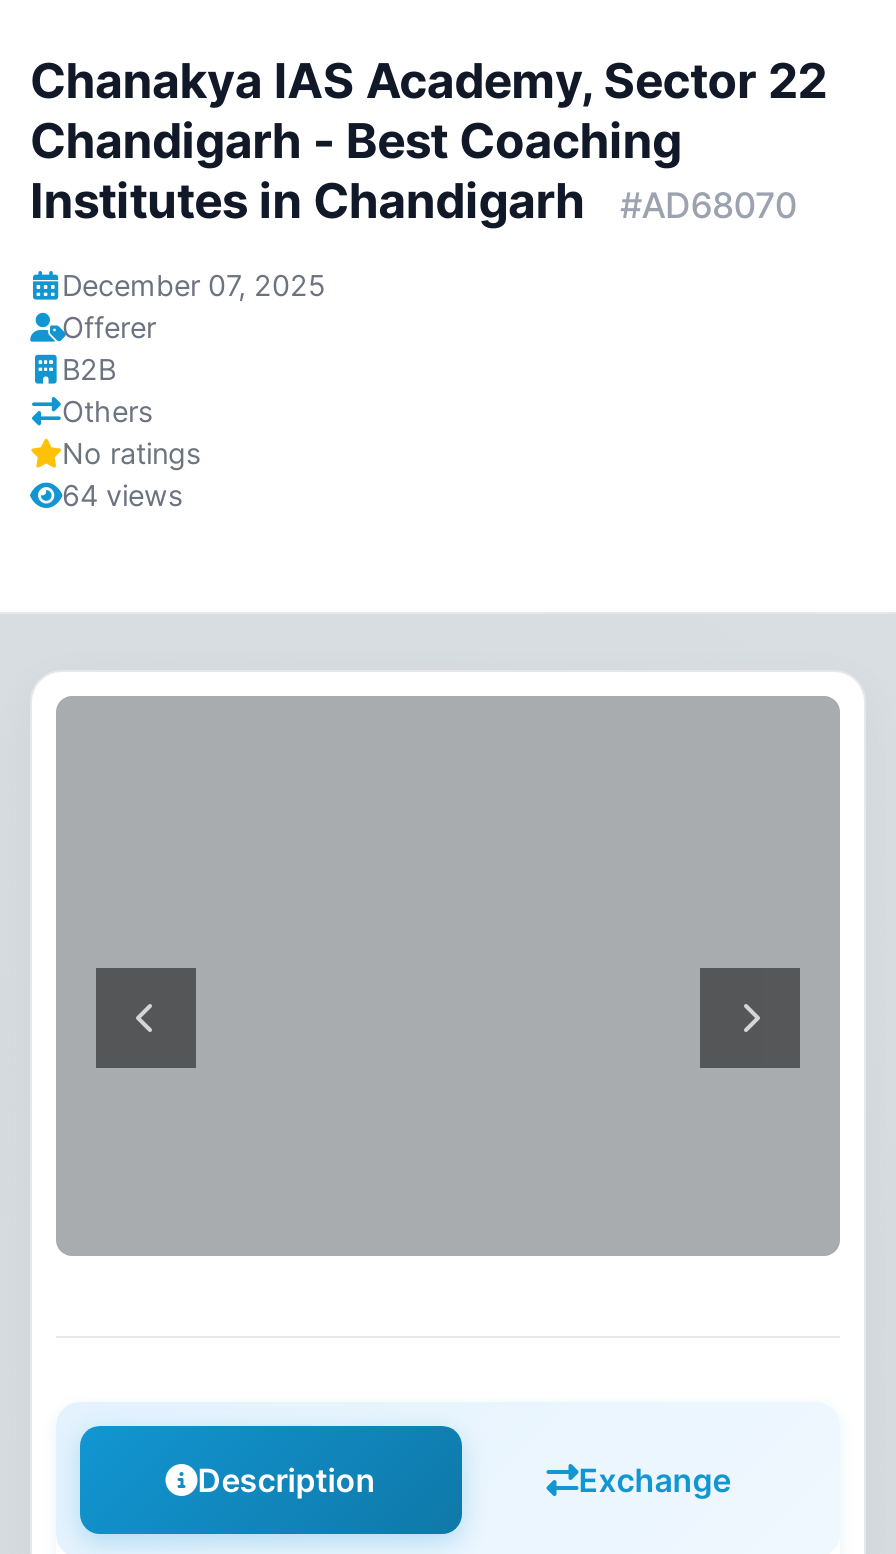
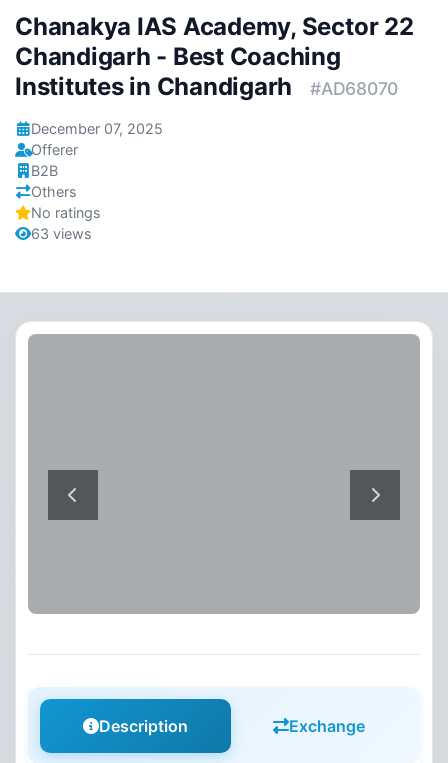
[62,478,184,512] 64 views -> [31,225,92,242] 63 views

